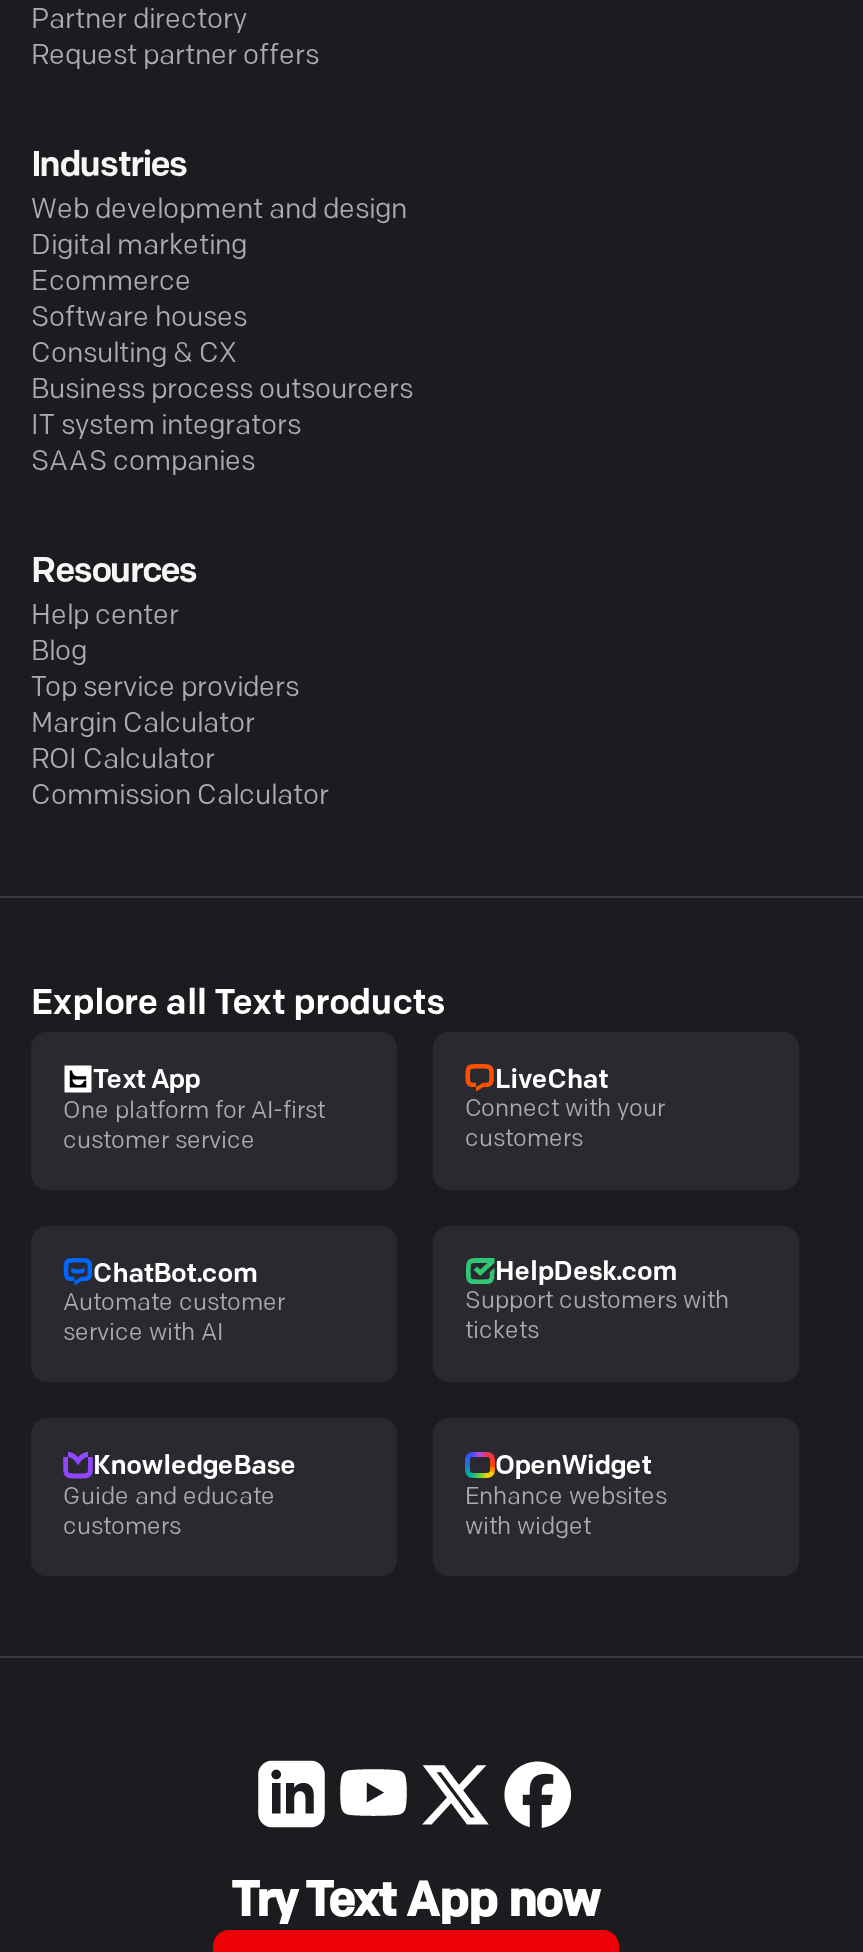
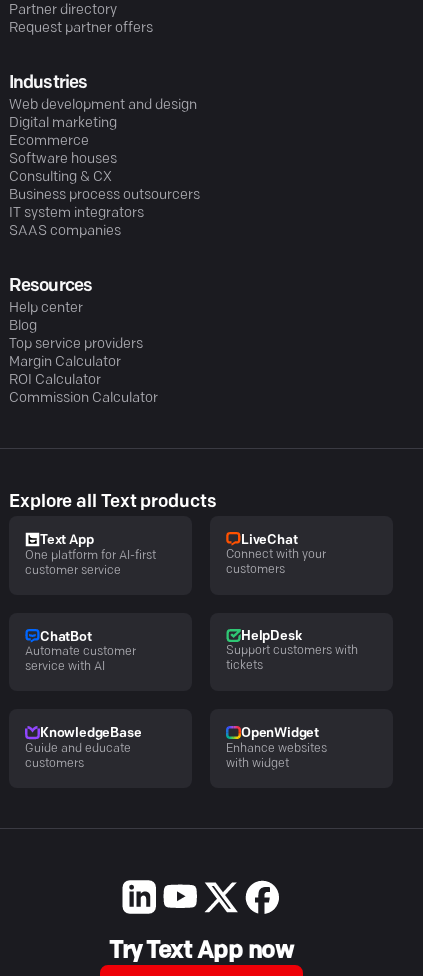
[93,1261,257,1287] ChatBot.com -> [40,631,92,644] ChatBot
[495,1260,676,1286] HelpDesk.com -> [241,630,301,643] HelpDesk

